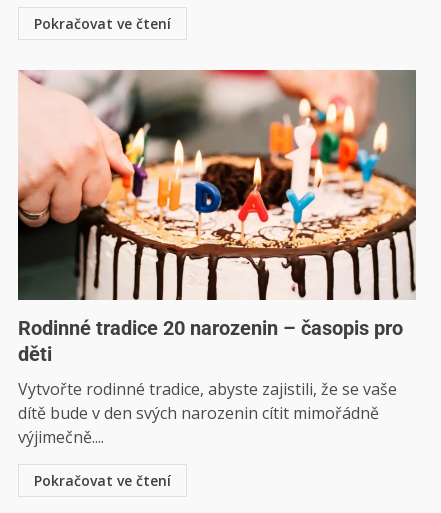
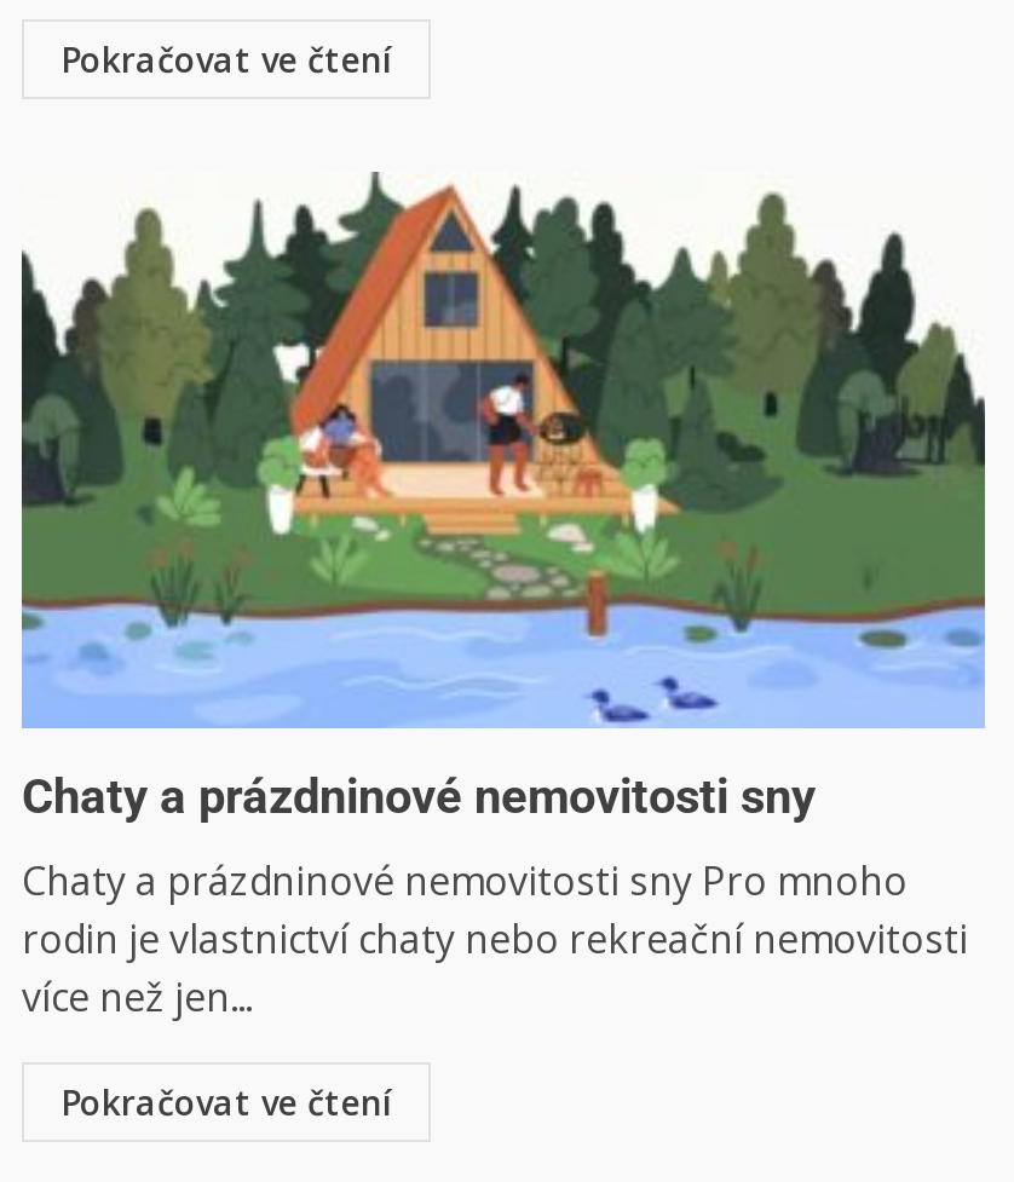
[17,69,417,366] [image] | Rodinné tradice 20 narozenin – časopis pro | děti -> [19,172,987,825] [image] | Chaty a prázdninové nemovitosti sny
[18,378,397,448] Vytvořte rodinné tradice, abyste zajistili, že se vaše | dítě bude v den svých narozenin cítit mimořádně | výjimečně.... -> [22,854,968,1024] Chaty a prázdninové nemovitosti sny Pro mnoho | rodin je vlastnictví chaty nebo rekreační nemovitosti | více než jen...

